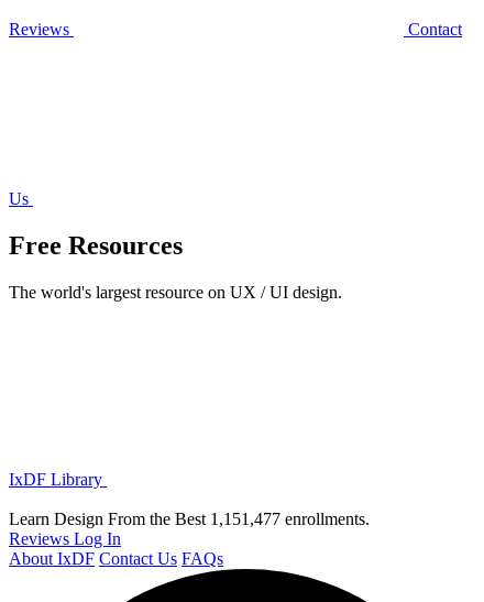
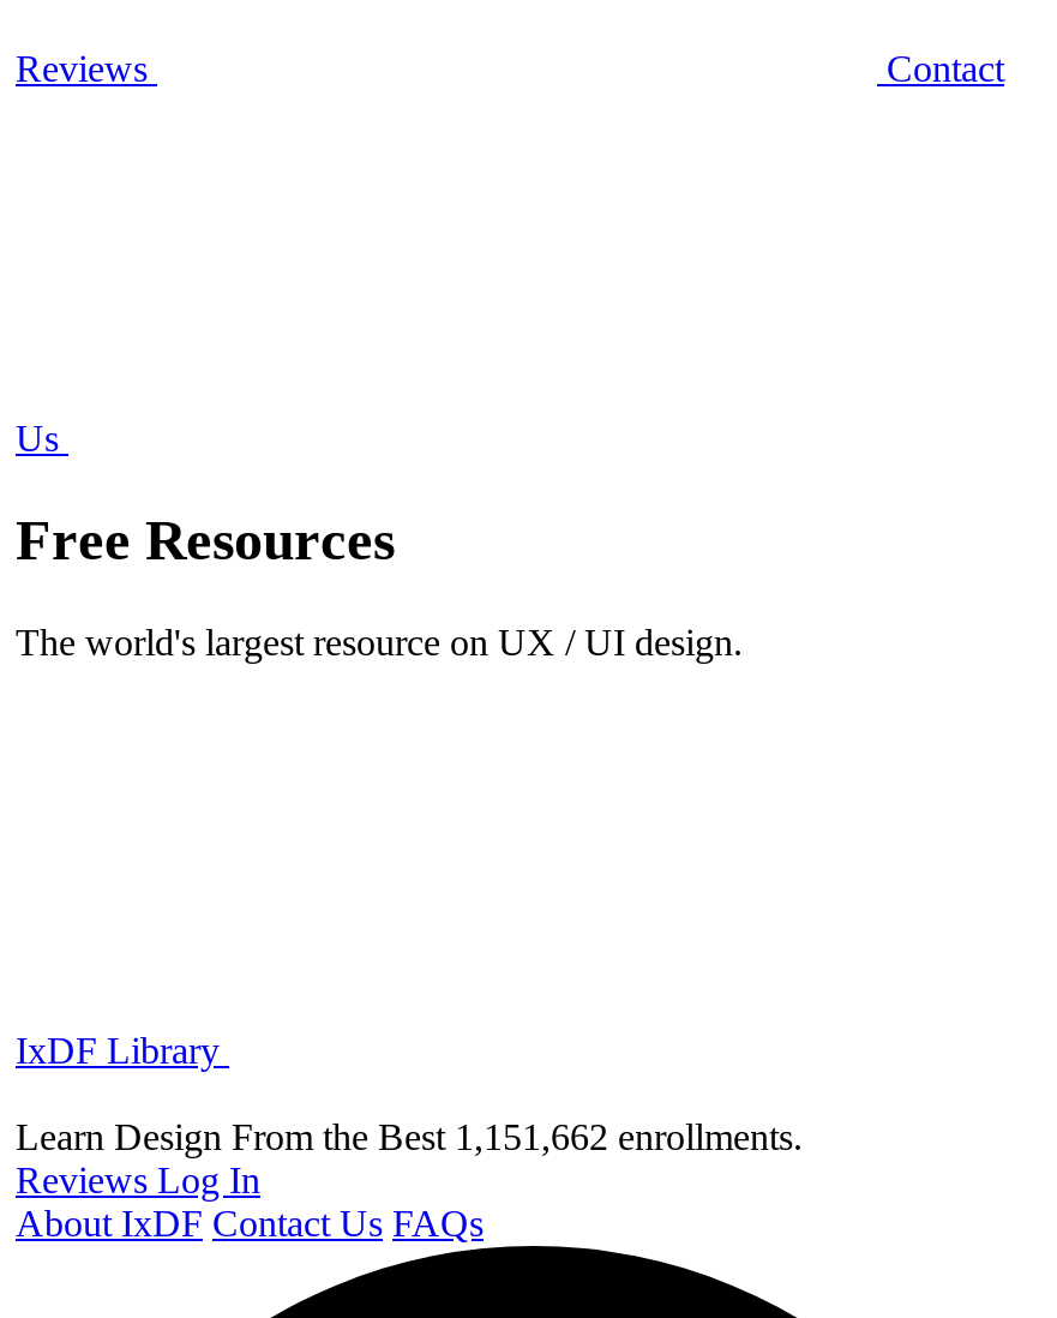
[9,509,370,528] Learn Design From the Best 1,151,477 enrollments. -> [16,1116,803,1156] Learn Design From the Best 1,151,662 enrollments.

